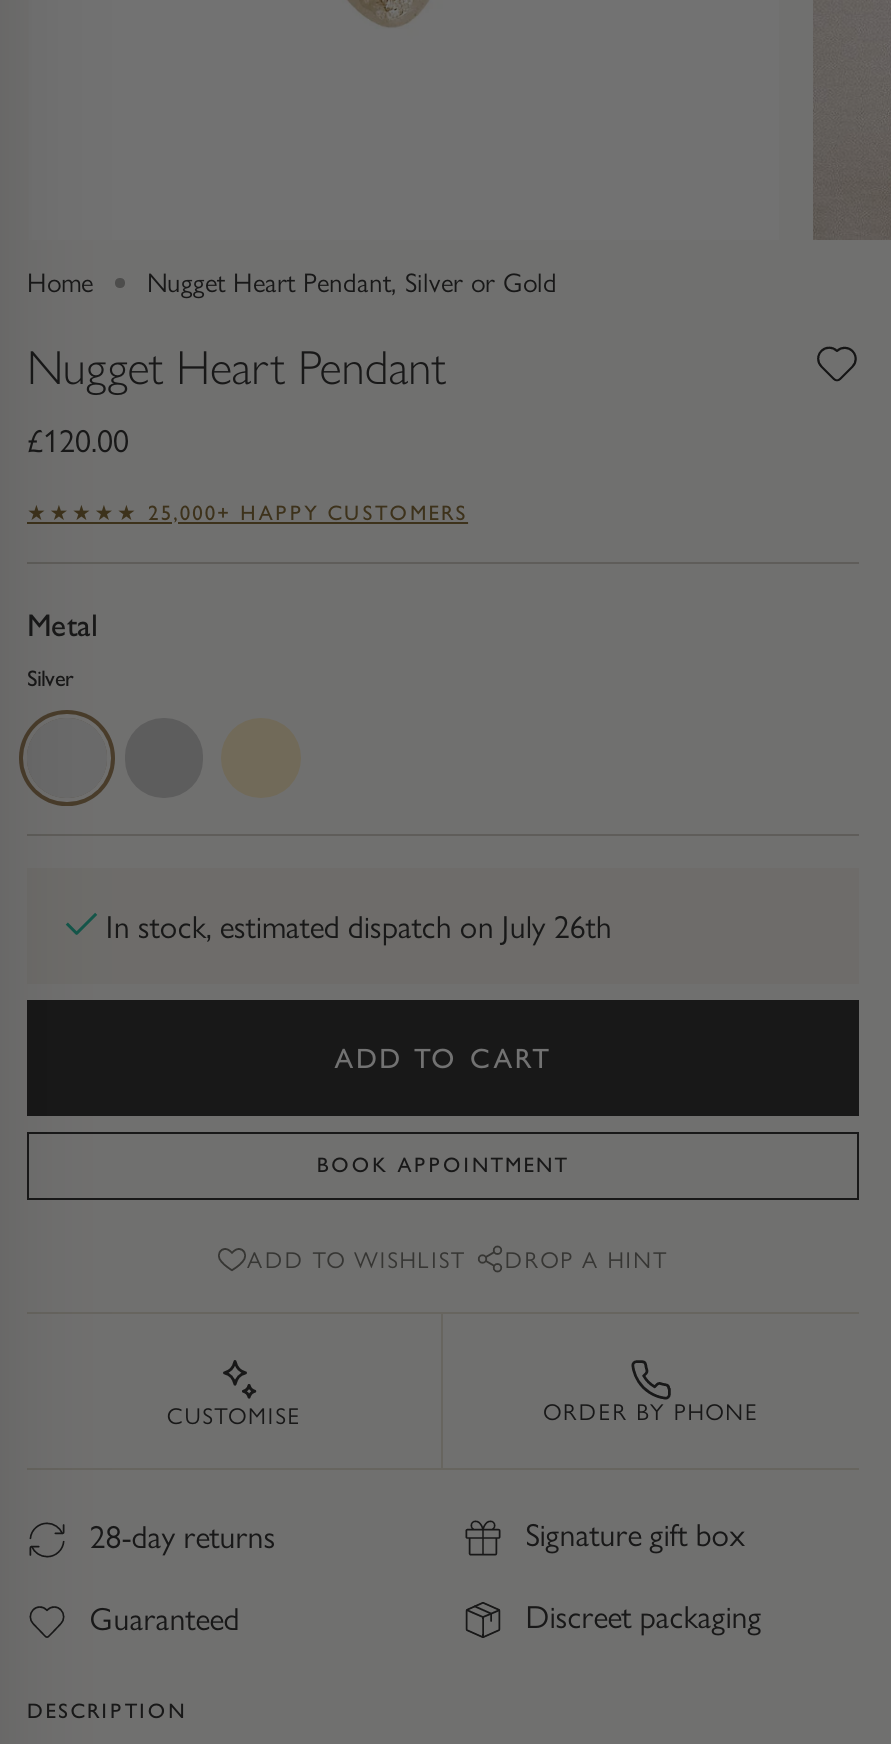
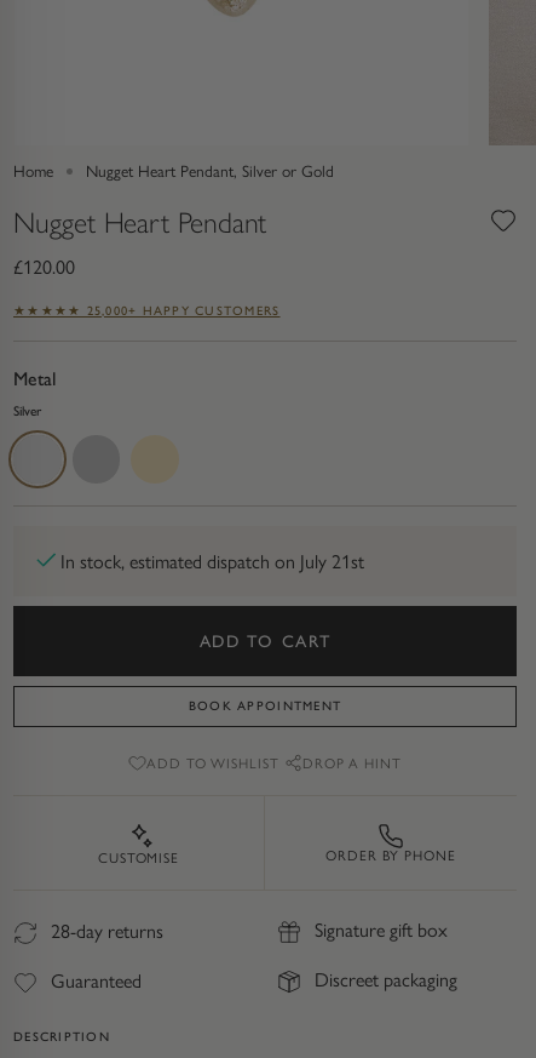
[106,907,612,945] In stock, estimated dispatch on July 26th -> [61,550,365,573] In stock, estimated dispatch on July 21st

